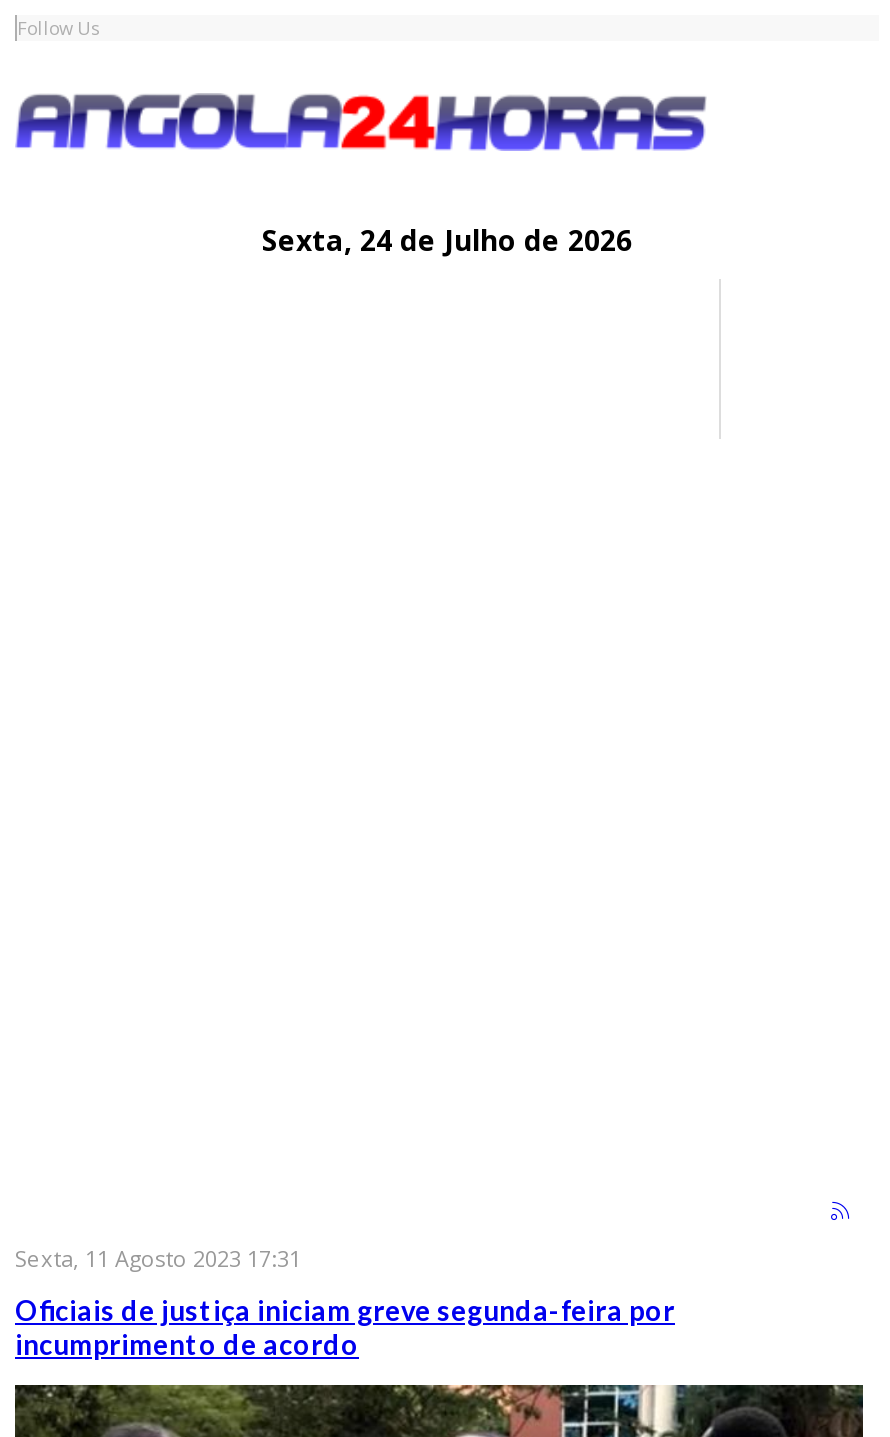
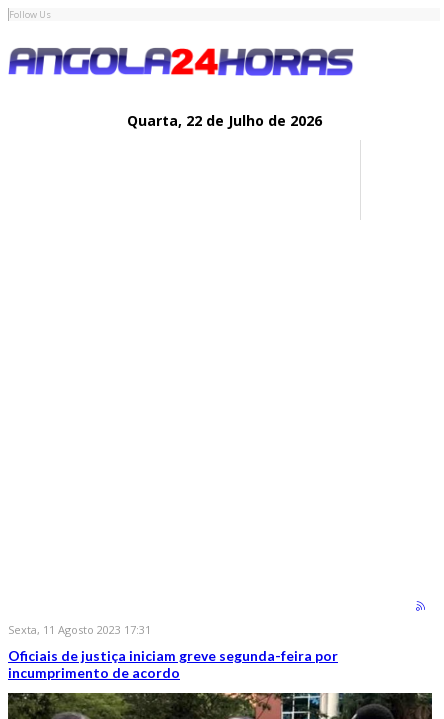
[262,221,632,259] Sexta, 24 de Julho de 2026 -> [126,111,321,130] Quarta, 22 de Julho de 2026

